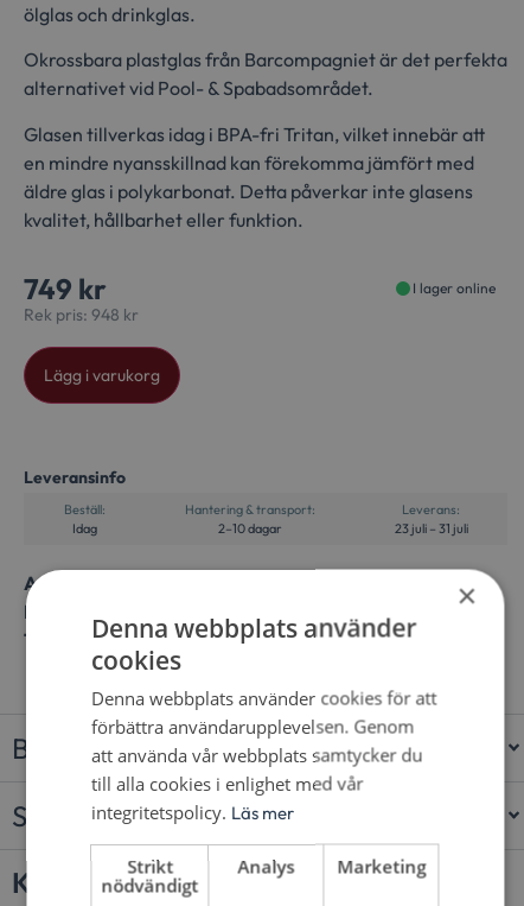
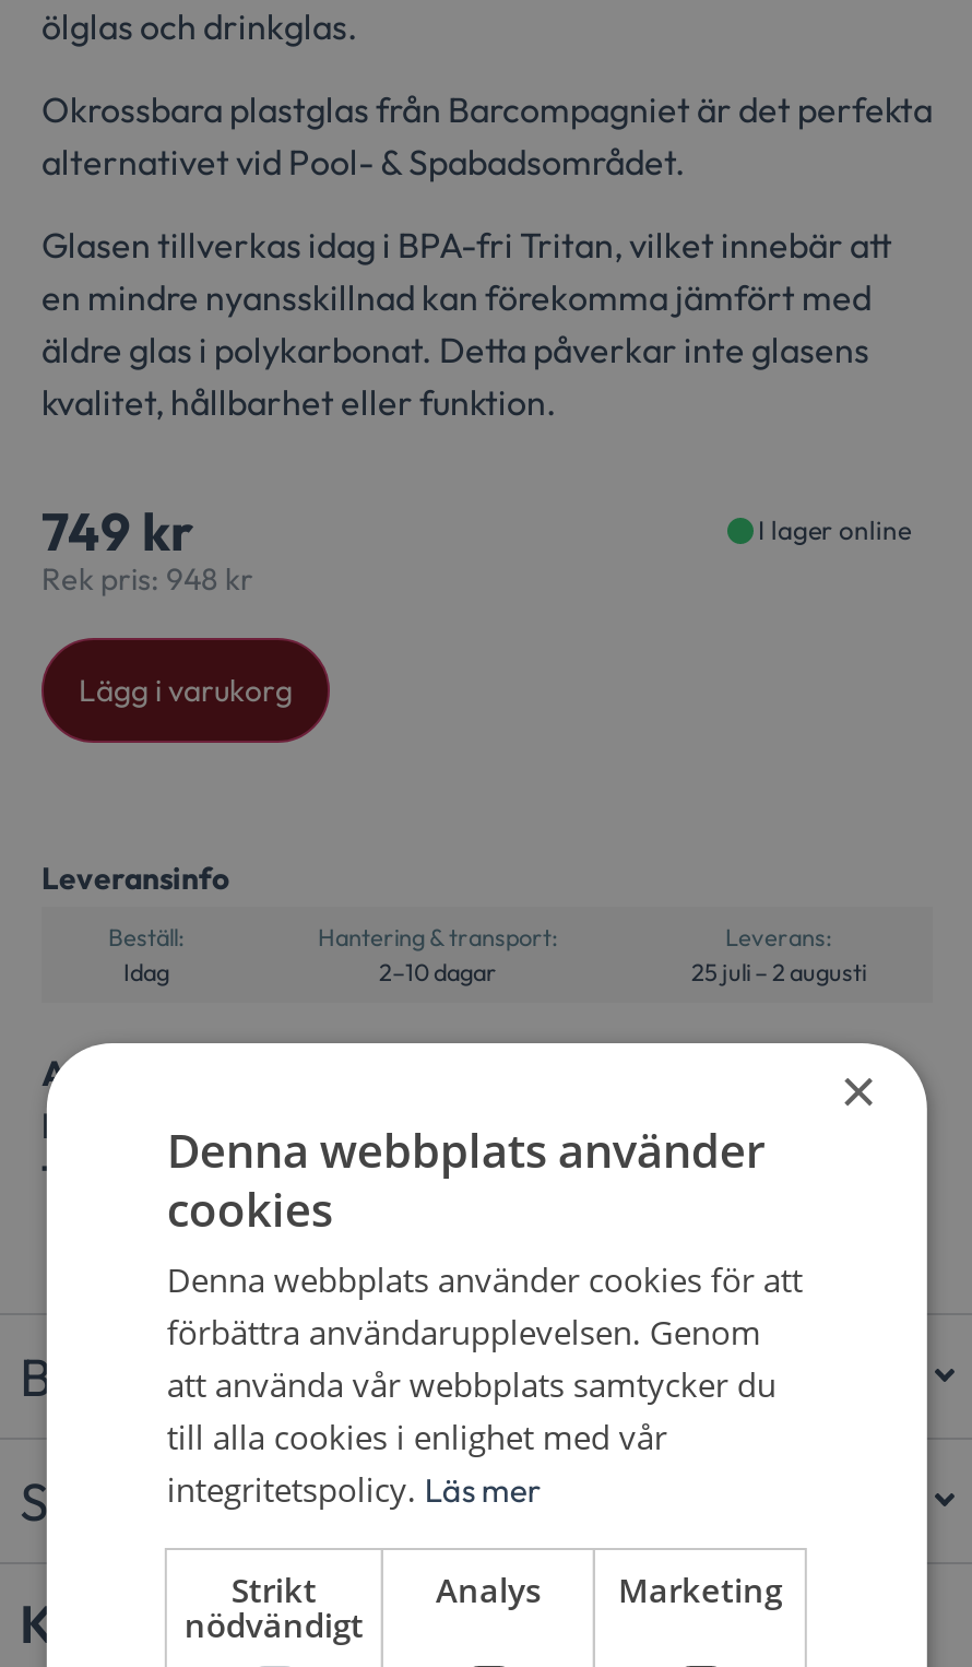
[394,520,468,537] 23 juli – 31 juli -> [691,957,866,988] 25 juli – 2 augusti

